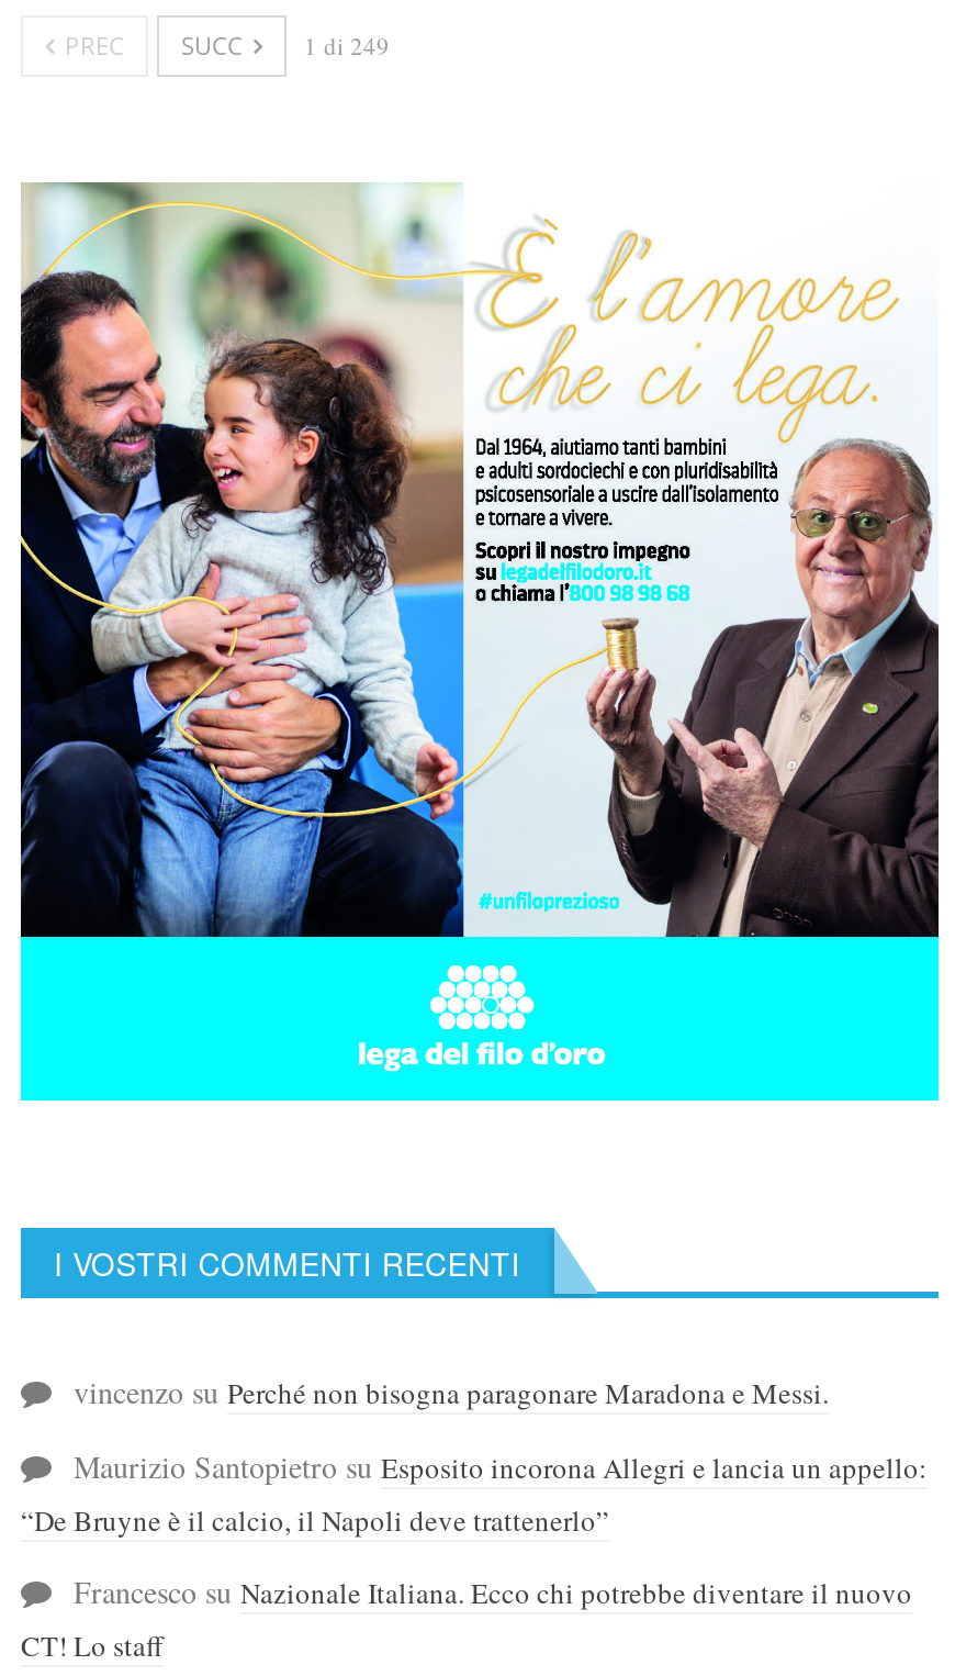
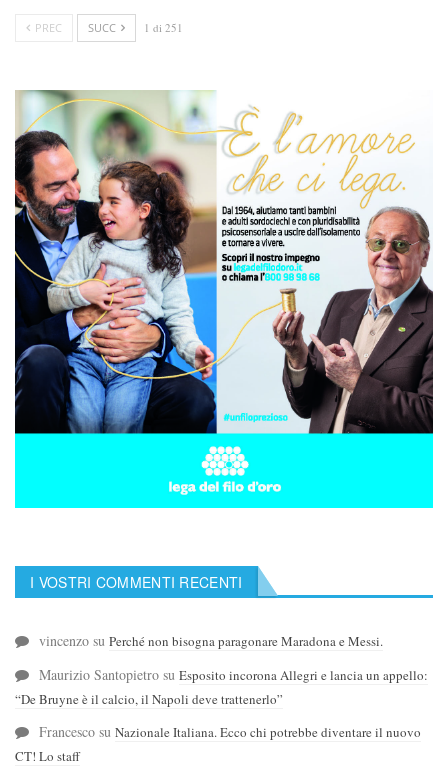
[58,27,390,60] PREC SUCC 1 di 249 -> [32,19,183,34] PREC SUCC 1 di 251

